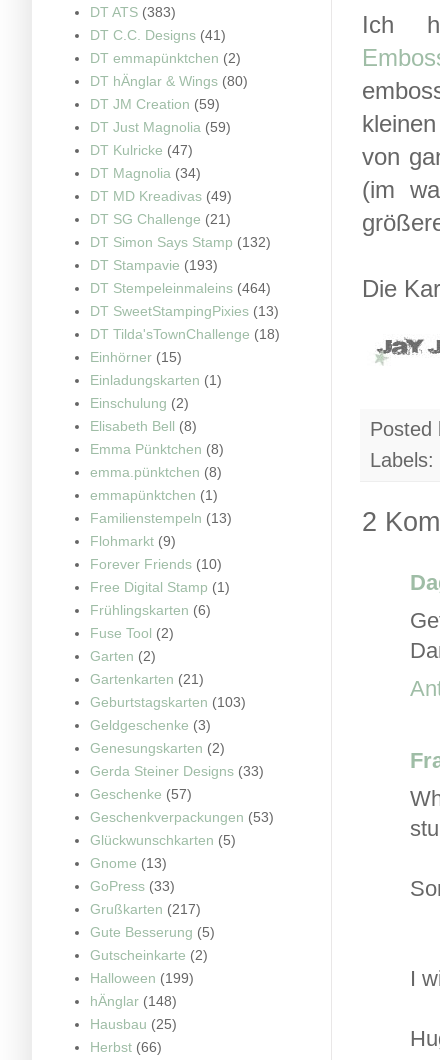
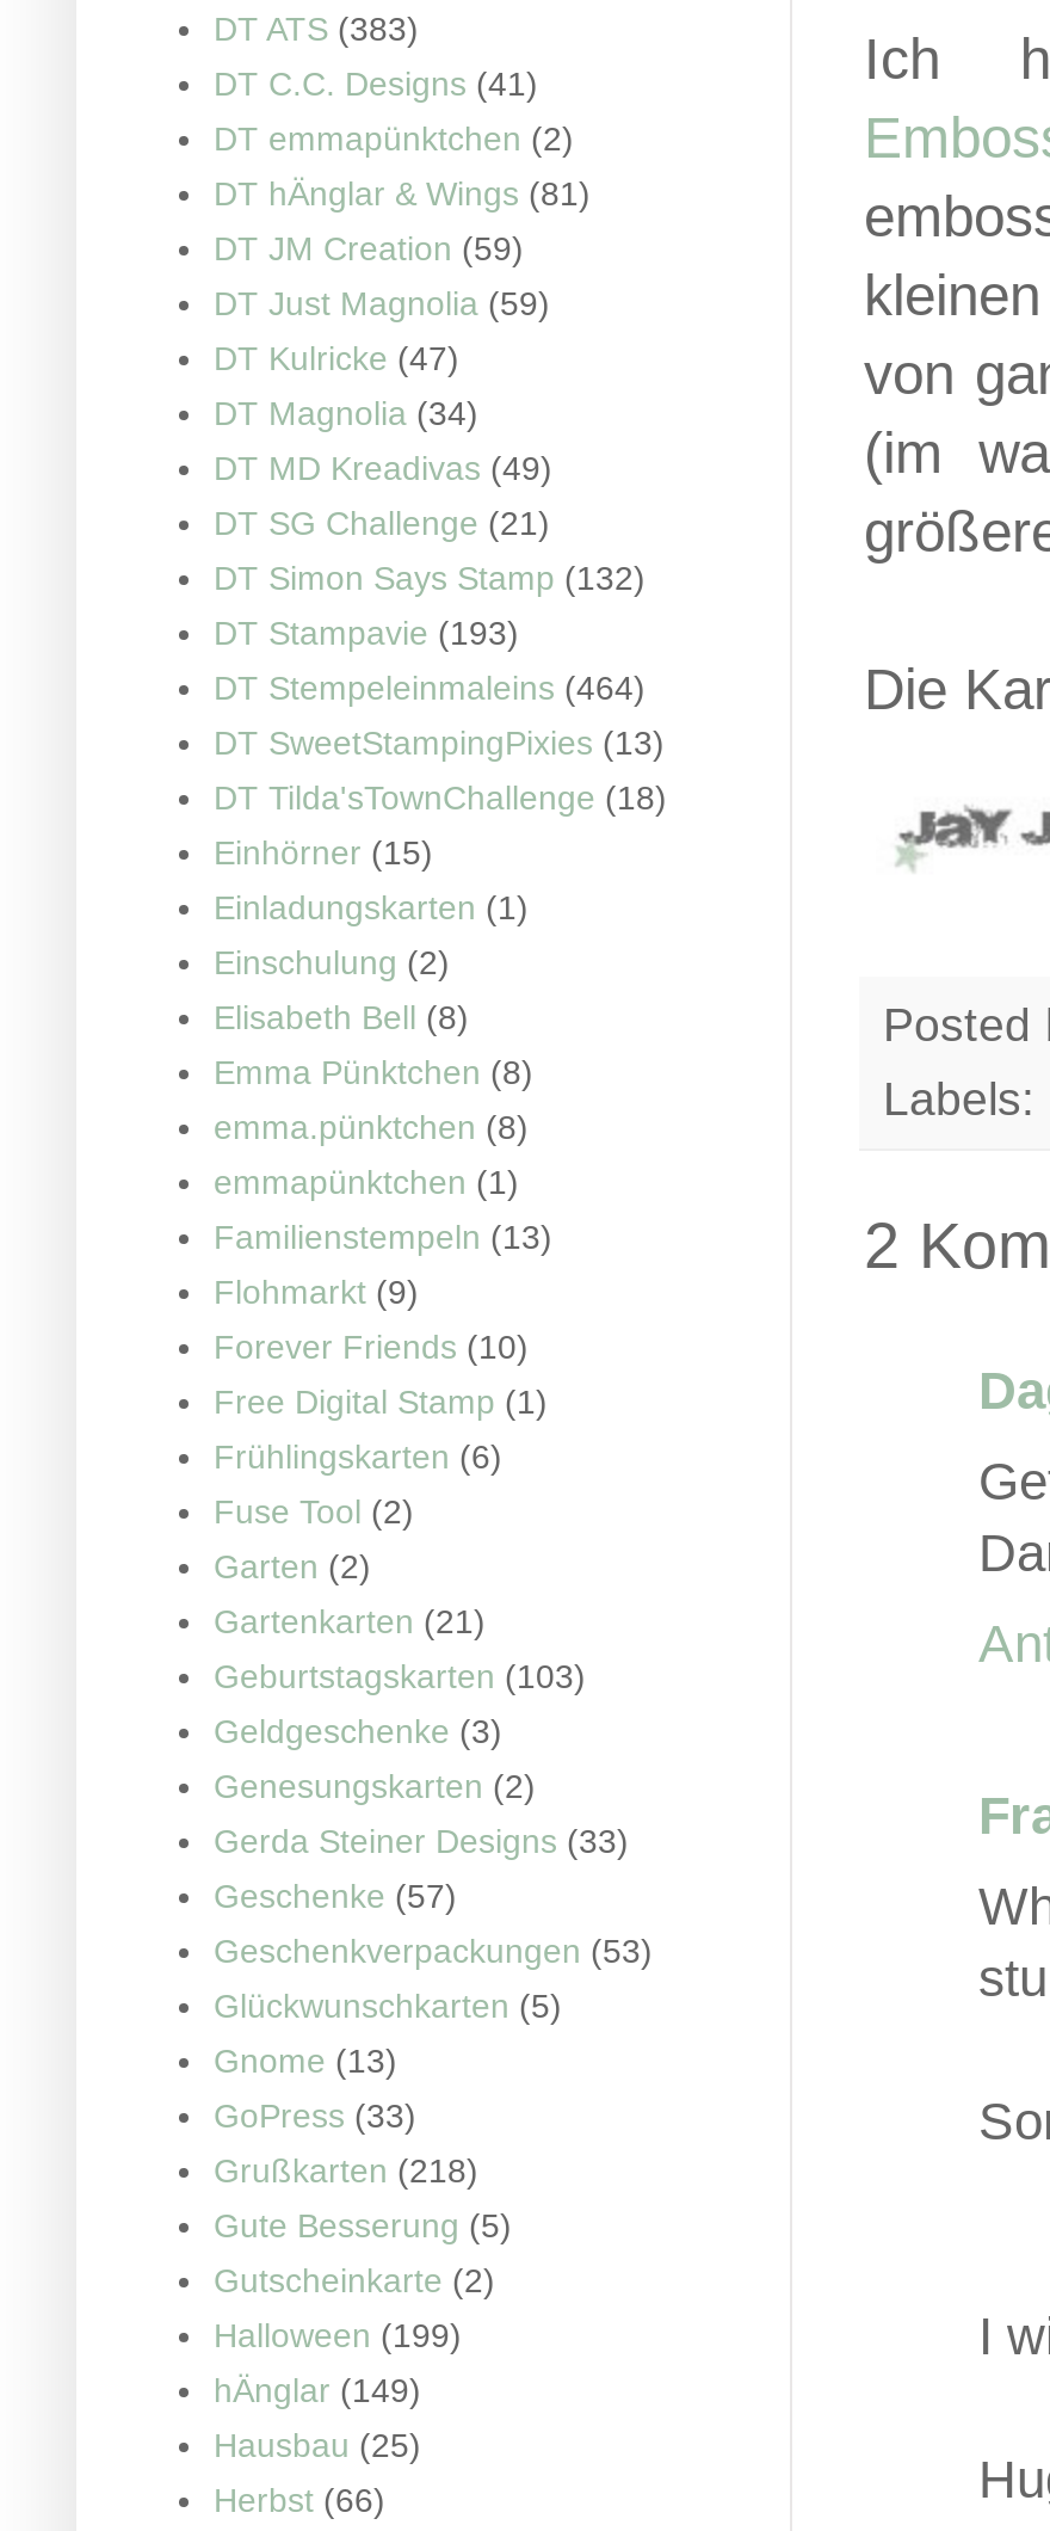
[89,73,247,89] DT hÄnglar & Wings (80) -> [214,174,591,212] DT hÄnglar & Wings (81)
[89,901,200,917] Grußkarten (217) -> [214,2151,478,2189] Grußkarten (218)
[89,993,176,1009] hÄnglar (148) -> [214,2371,421,2409] hÄnglar (149)

